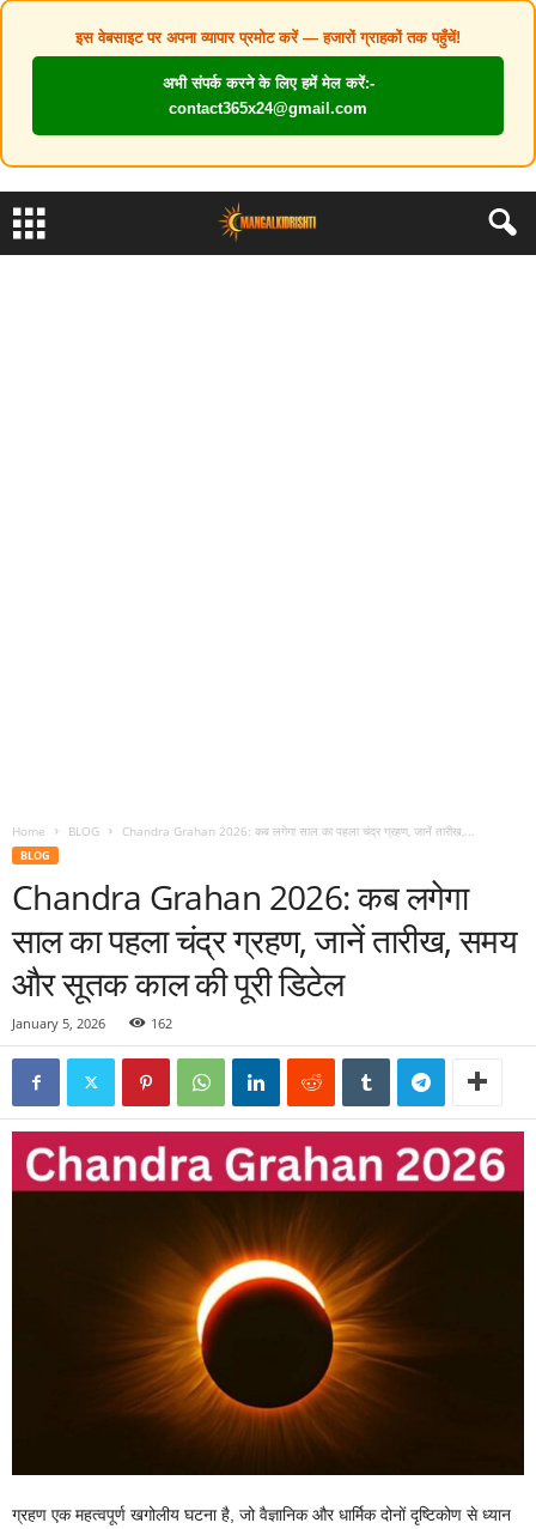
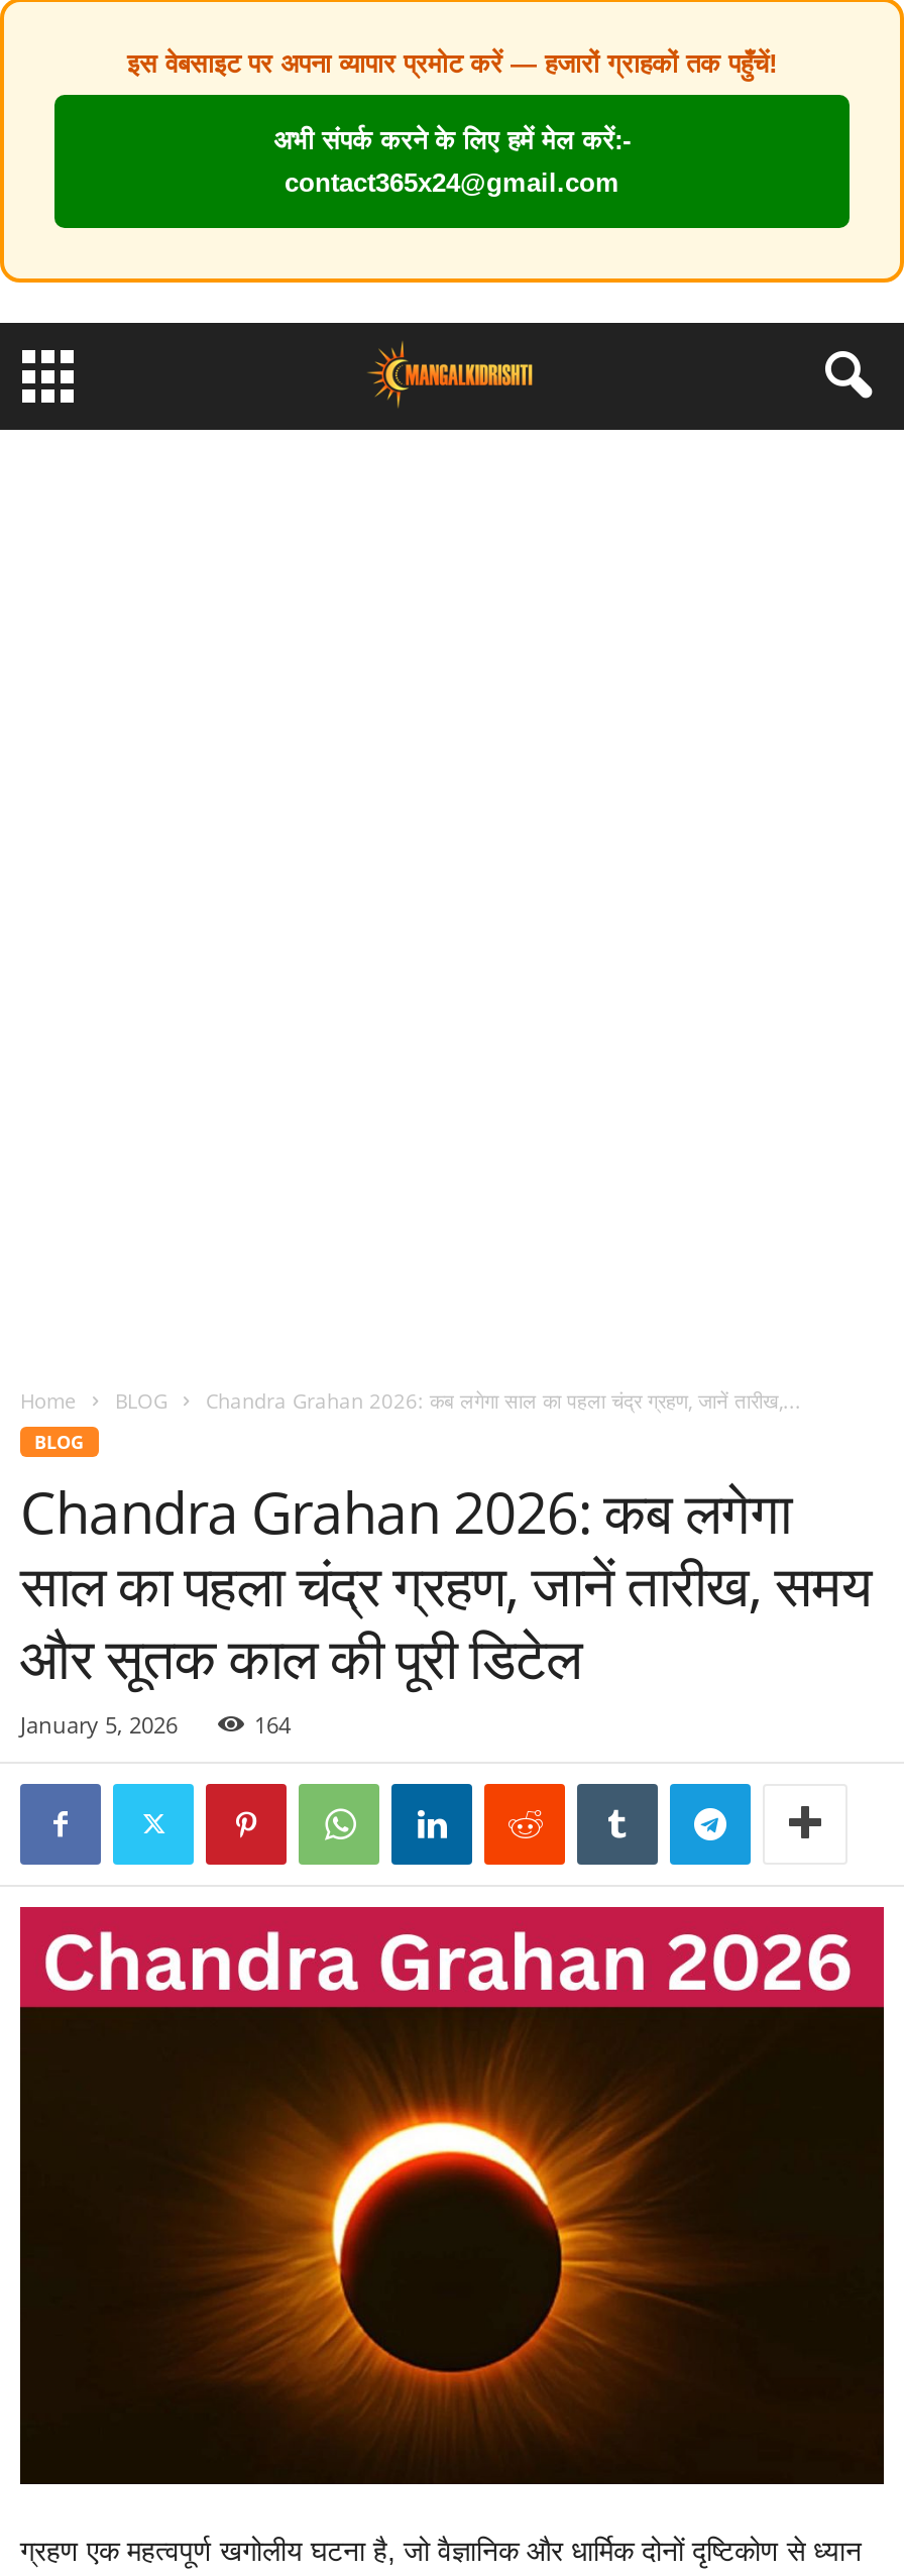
[151,1014,172,1032] 162 -> [254,1709,291,1740] 164

